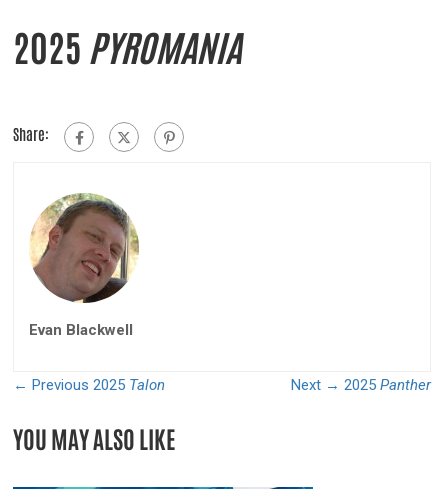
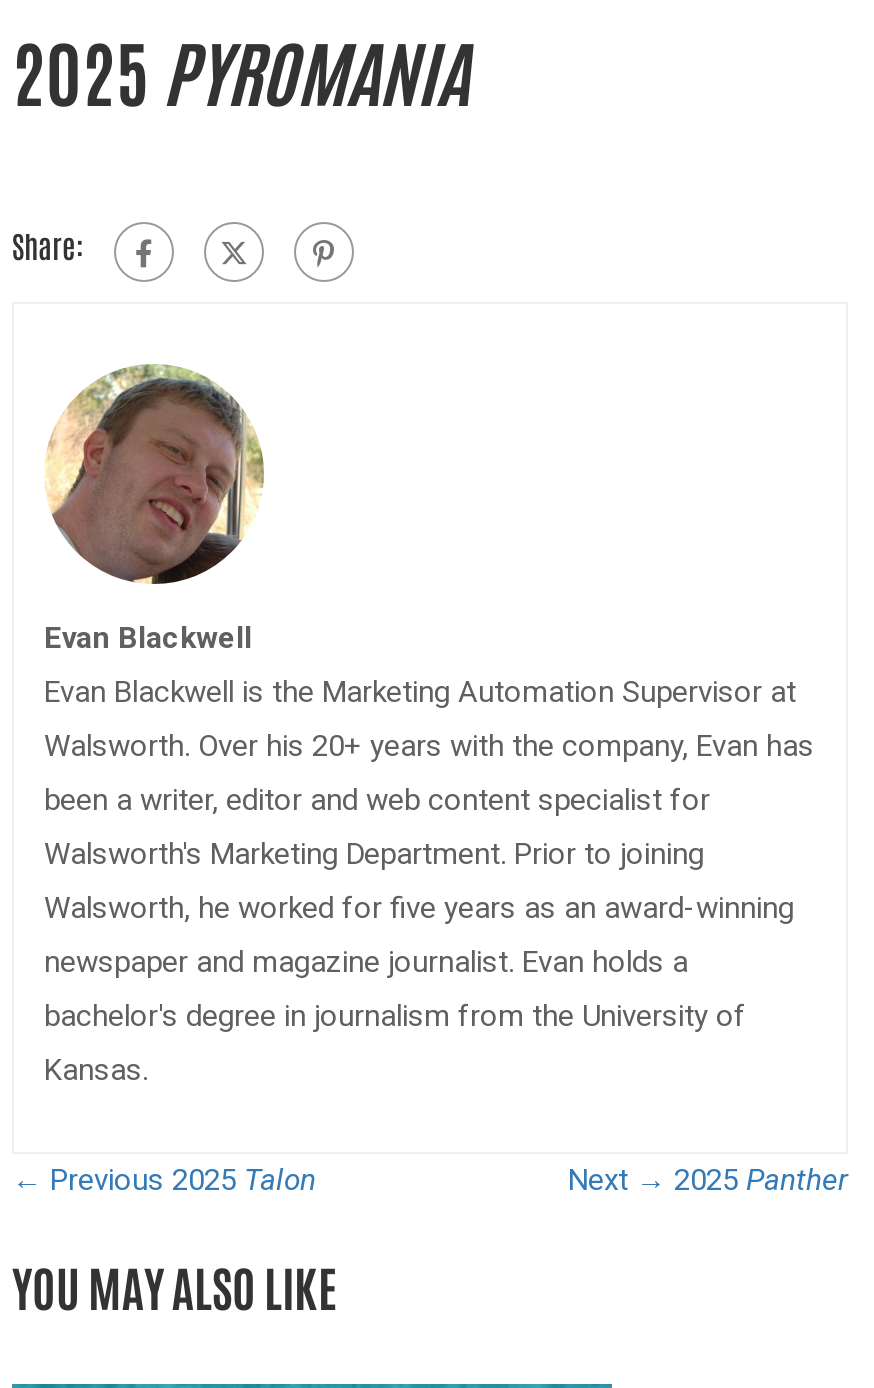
none -> [44,674,814,1088] Evan Blackwell is the Marketing Automation Supervisor at | Walsworth. Over his 20+ years with the company, Evan has | been a writer, editor and web content specialist for | Walsworth's Marketing Department. Prior to joining | Walsworth, he worked for five years as an award-winning | newspaper and magazine journalist. Evan holds a | bachelor's degree in journalism from the University of | Kansas.

